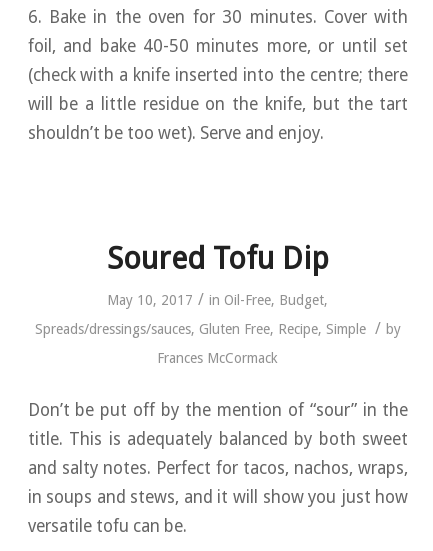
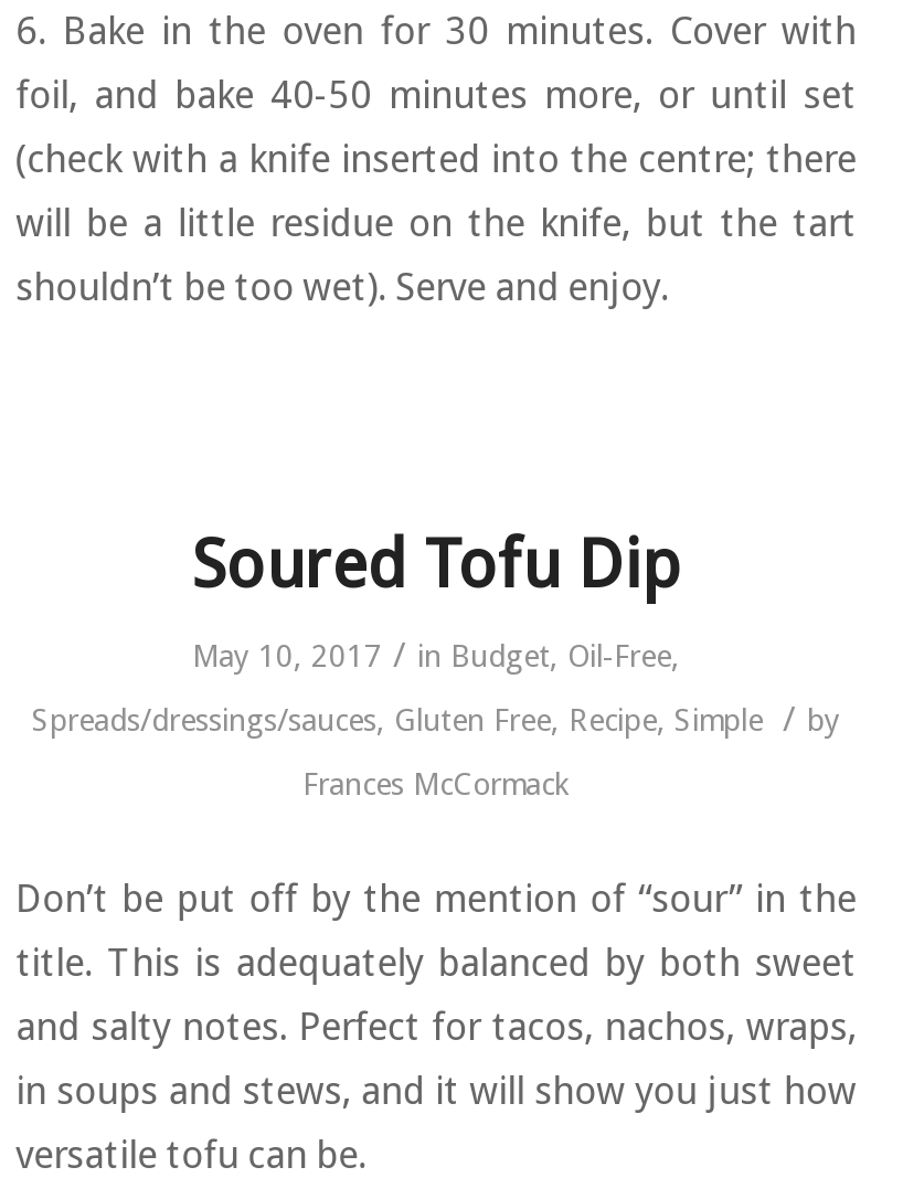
[107,291,328,309] May 10, 2017 / in Oil-Free, Budget, -> [192,636,680,676] May 10, 2017 / in Budget, Oil-Free,

